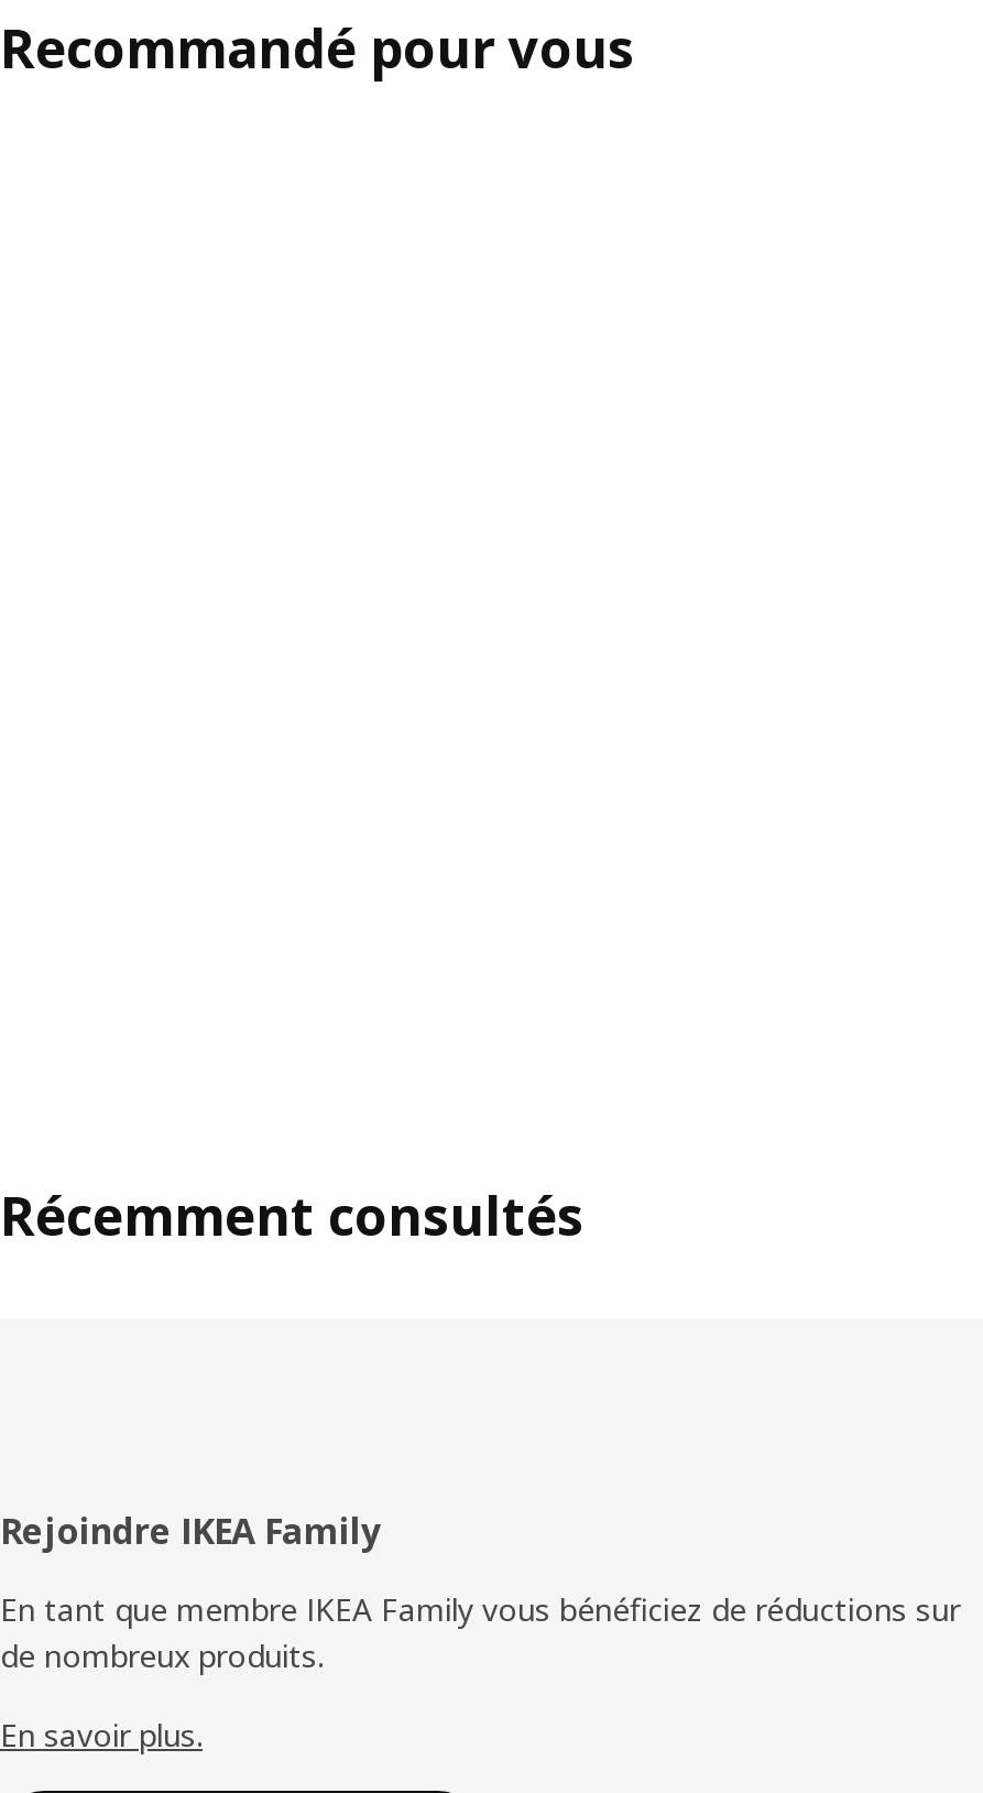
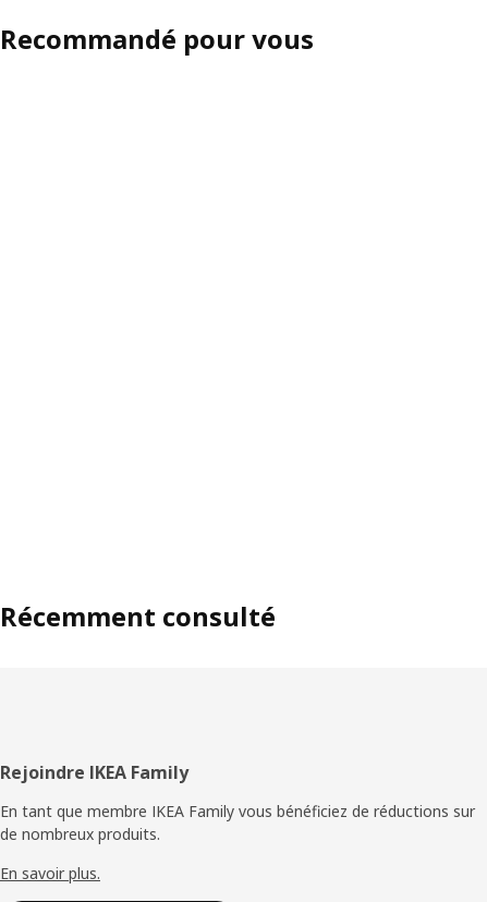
[0,1178,583,1251] Récemment consultés -> [0,598,276,634] Récemment consulté

